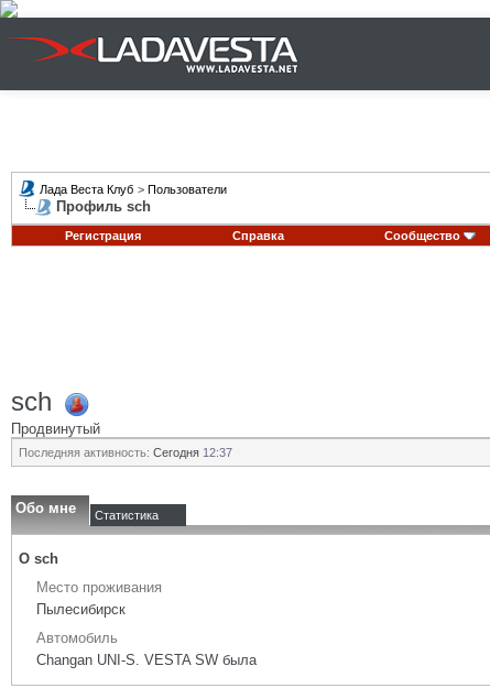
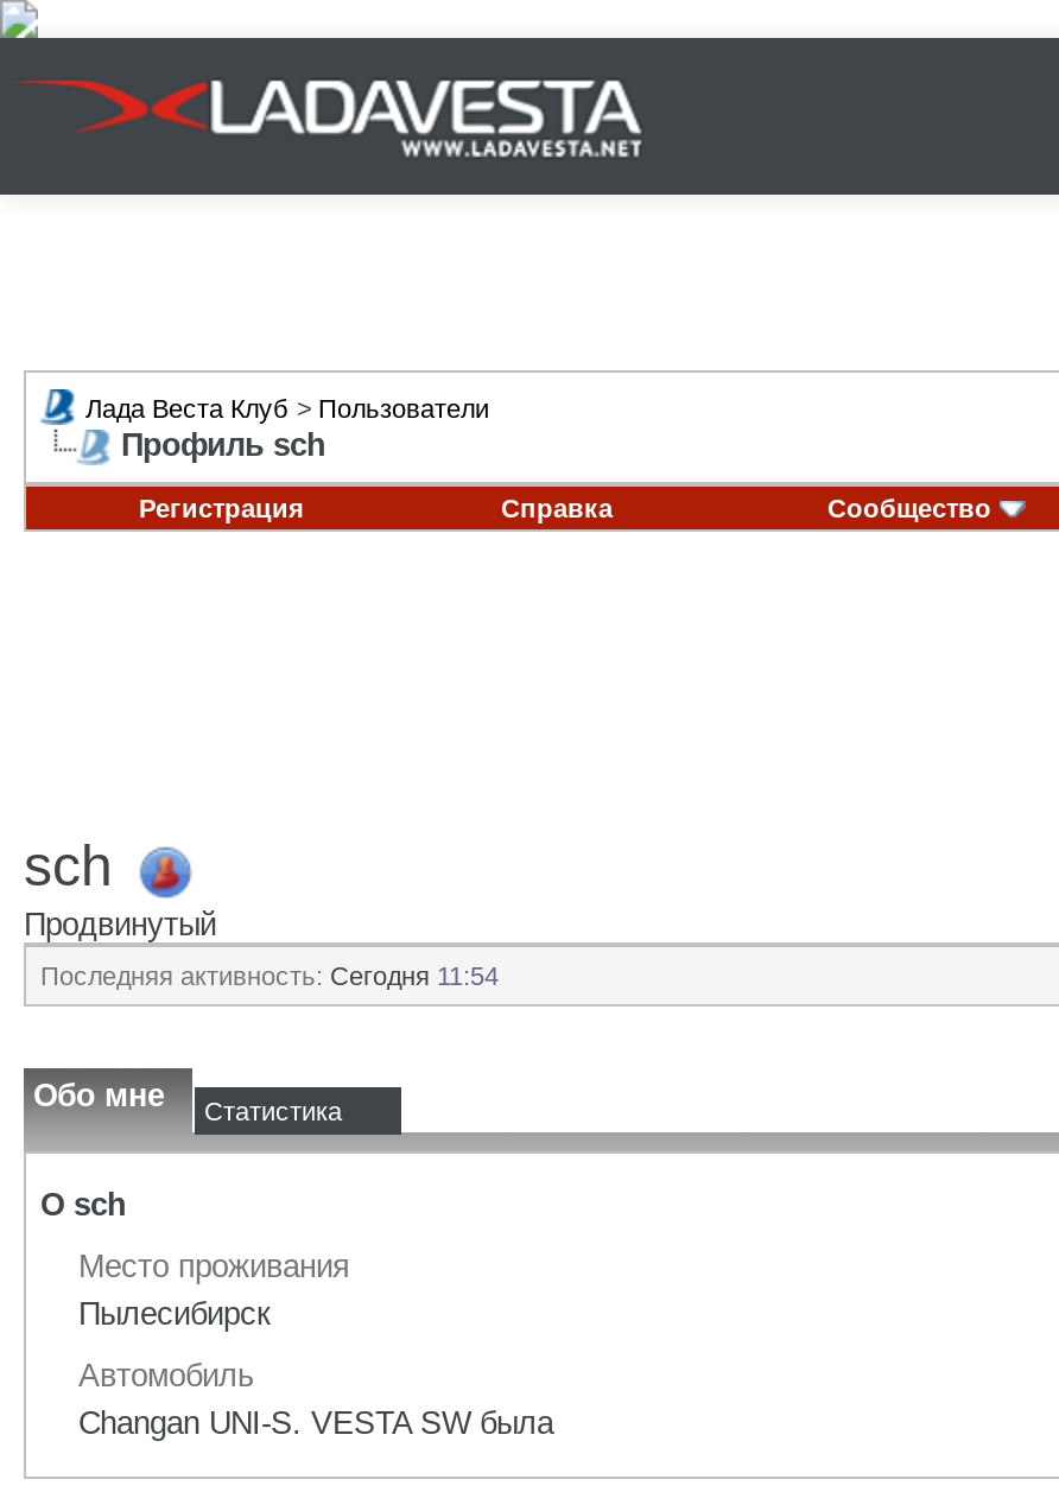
[19,446,232,459] Последняя активность: Сегодня 12:37 -> [40,961,499,990] Последняя активность: Сегодня 11:54

